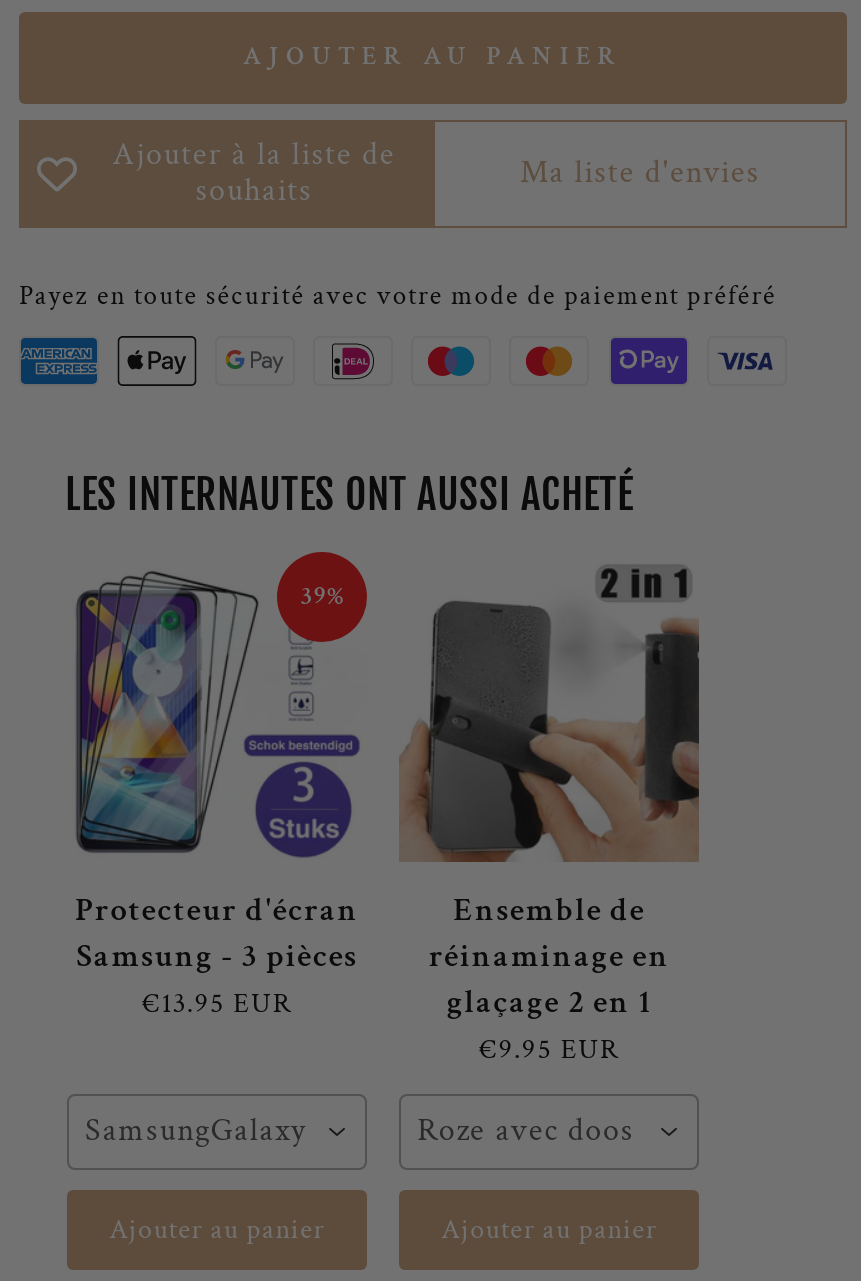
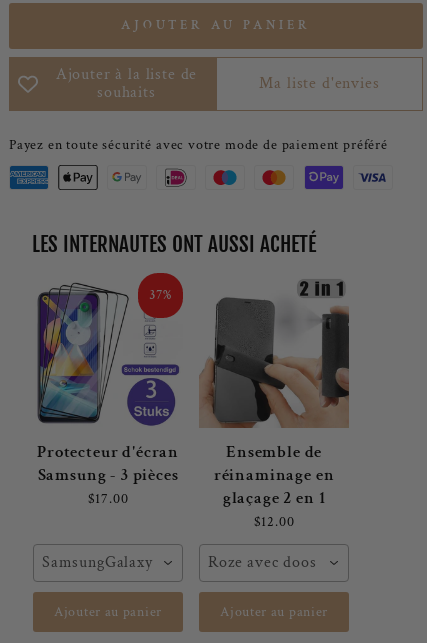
[300,580,345,614] 39% -> [149,287,172,304] 37%
[142,986,292,1022] €13.95 EUR -> [87,490,128,508] $17.00
[479,1032,620,1068] €9.95 EUR -> [254,513,295,531] $12.00

